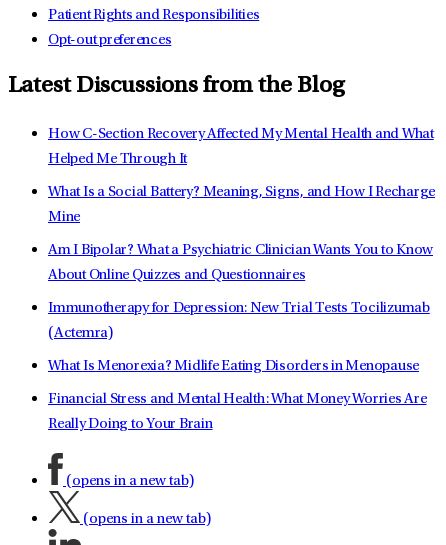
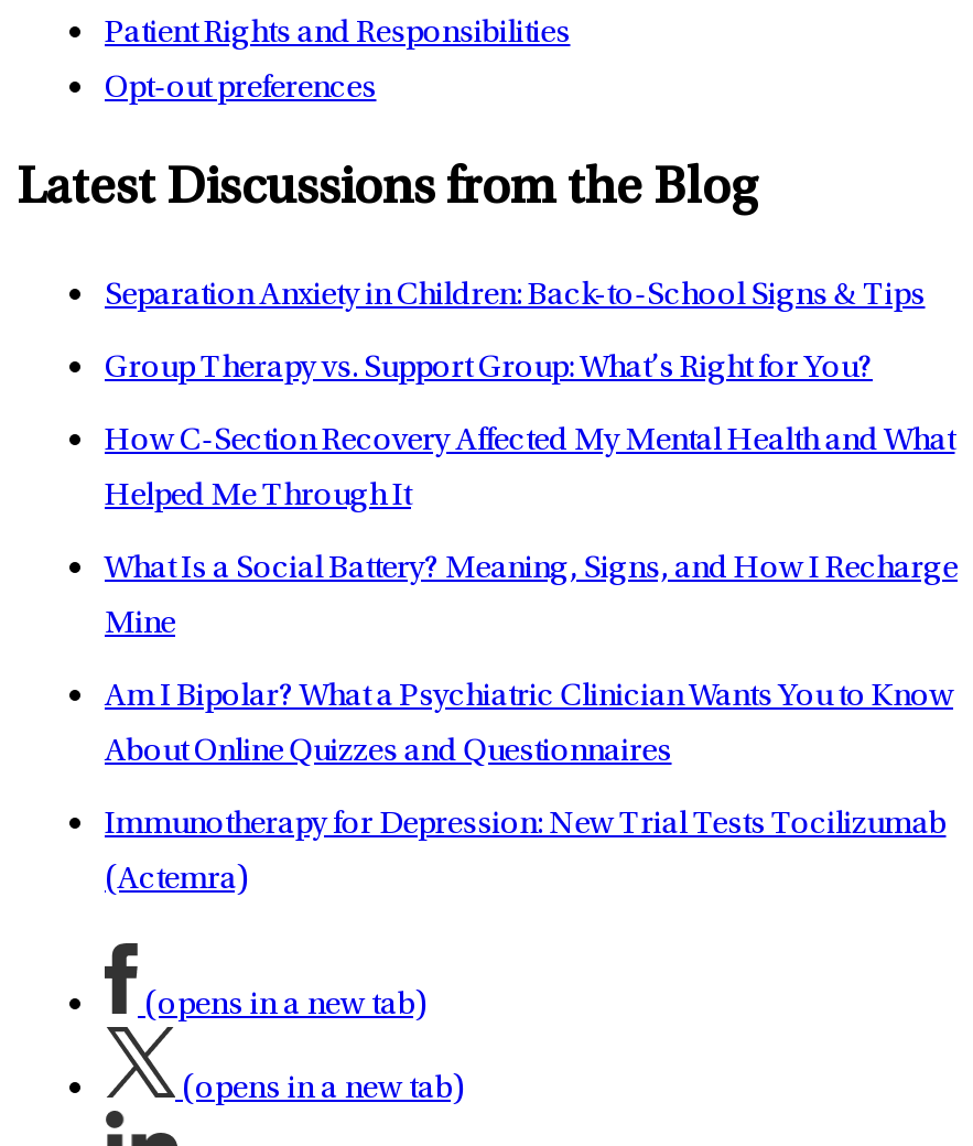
none -> [105,280,925,386] Separation Anxiety in Children: Back-to-School Signs & Tips | Group Therapy vs. Support Group: What’s Right for You?
moved [48,127,435,341] -> [105,426,958,897]: How C-Section Recovery Affected My Mental Health and What | Helped Me Through It | What Is a Social Battery? Meaning, Signs, and How I Recharge | Mine | Am I Bipolar? What a Psychiatric Clinician Wants You to Know | About Online Quizzes and Questionnaires | Immunotherapy for Depression: New Trial Tests Tocilizumab | (Actemra)
[48,359,426,432] What Is Menorexia? Midlife Eating Disorders in Menopause | Financial Stress and Mental Health: What Money Worries Are | Really Doing to Your Brain -> none

